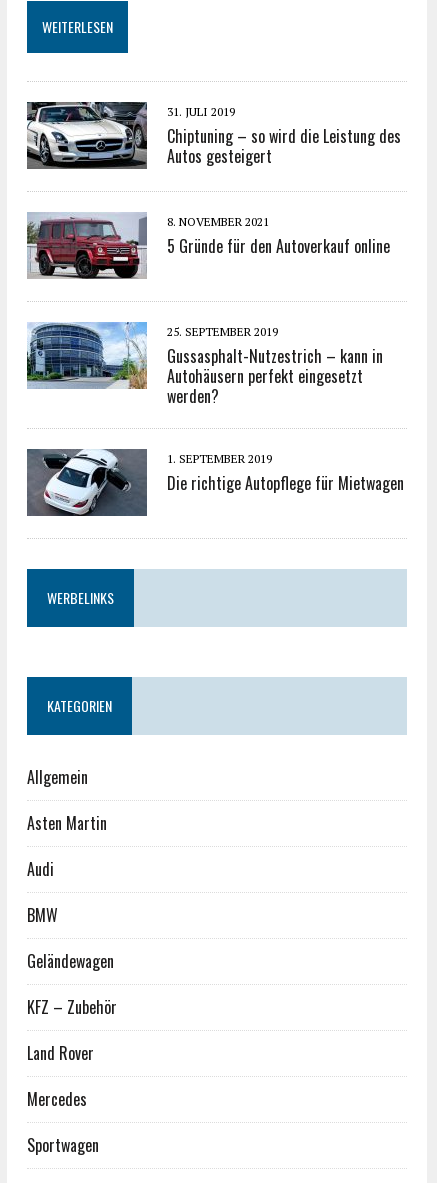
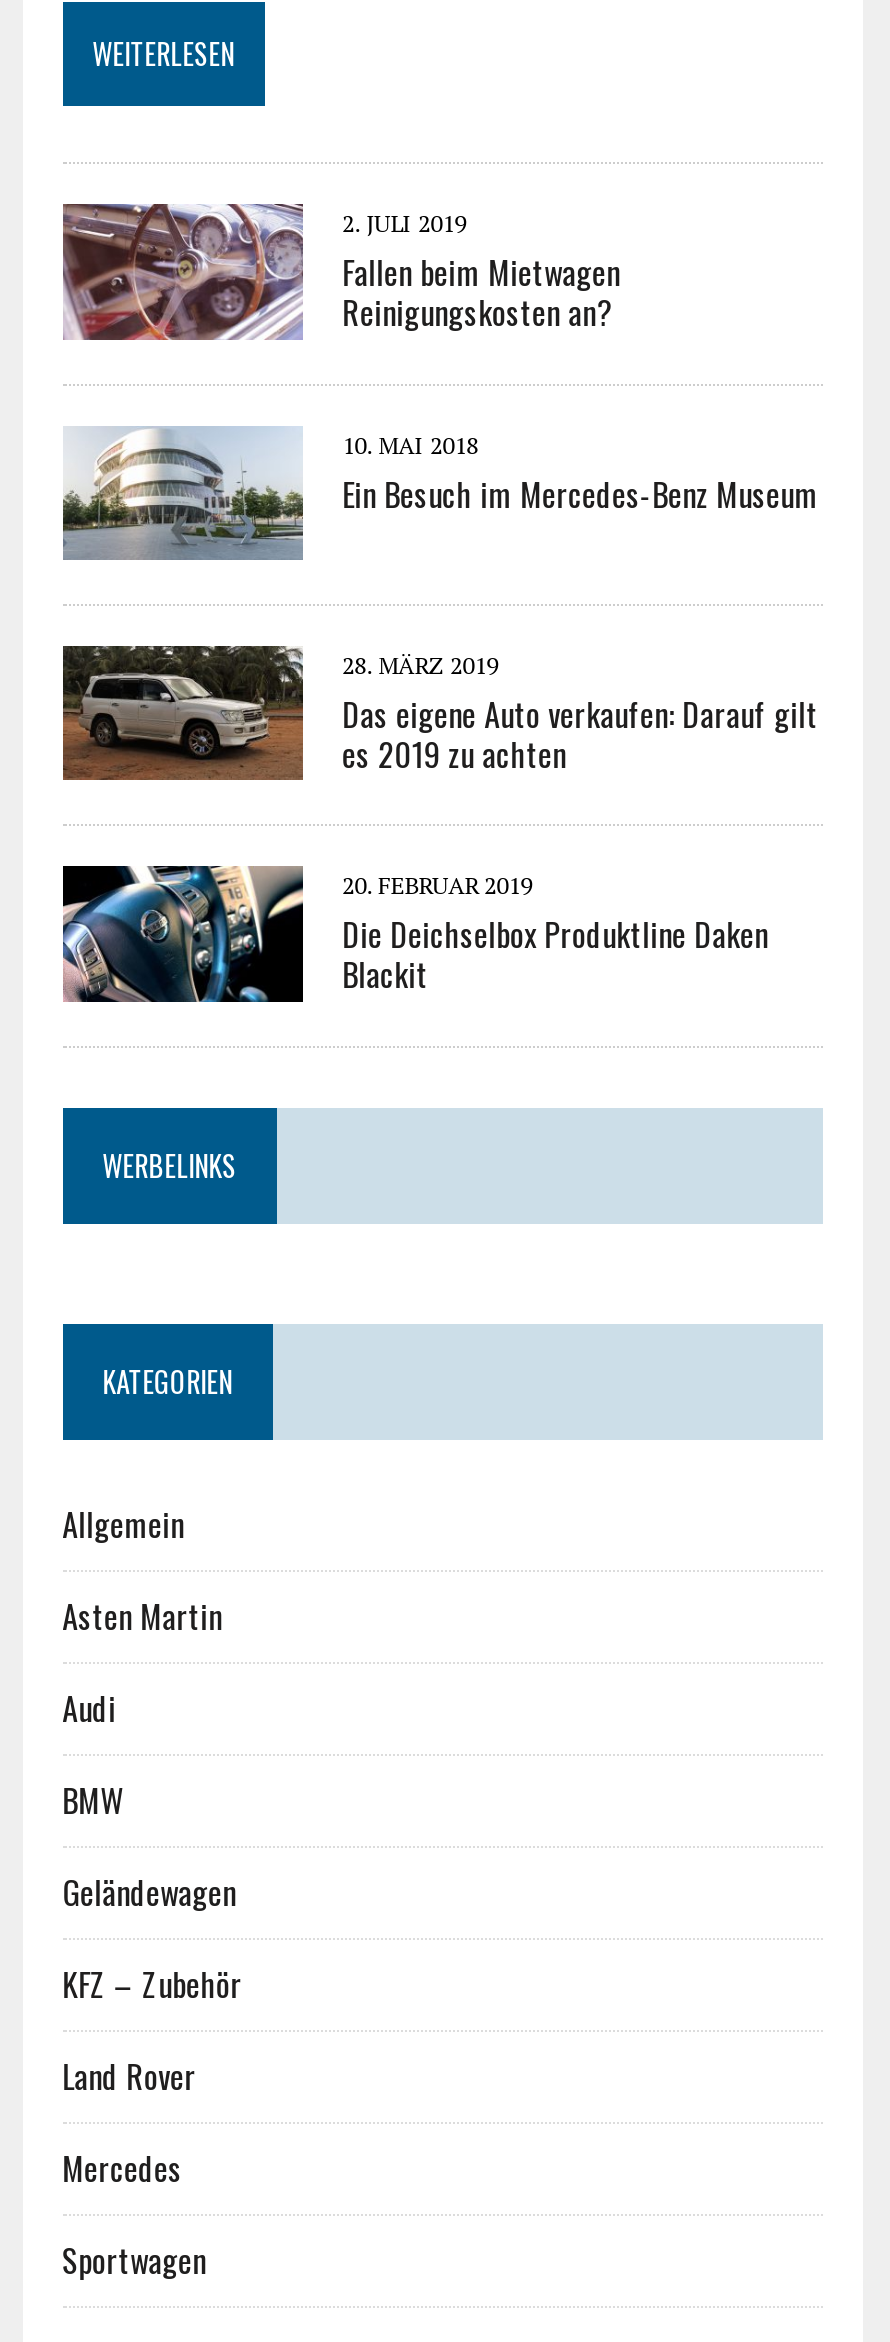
[26,101,401,170] [image] | 31. JULI 2019 | Chiptuning – so wird die Leistung des | Autos gesteigert -> [63,202,620,342] [image] | 2. JULI 2019 | Fallen beim Mietwagen | Reinigungskosten an?
[26,212,390,279] [image] | 8. NOVEMBER 2021 | 5 Gründe für den Autoverkauf online -> [63,426,818,560] [image] | 10. MAI 2018 | Ein Besuch im Mercedes-Benz Museum
[27,321,383,408] [image] | 25. SEPTEMBER 2019 | Gussasphalt-Nutzestrich – kann in | Autohäusern perfekt eingesetzt | werden? -> [61,644,818,782] [image] | 28. MÄRZ 2019 | Das eigene Auto verkaufen: Darauf gilt | es 2019 zu achten
[27,448,404,517] [image] | 1. SEPTEMBER 2019 | Die richtige Autopflege für Mietwagen -> [61,864,768,1004] [image] | 20. FEBRUAR 2019 | Die Deichselbox Produktline Daken | Blackit

